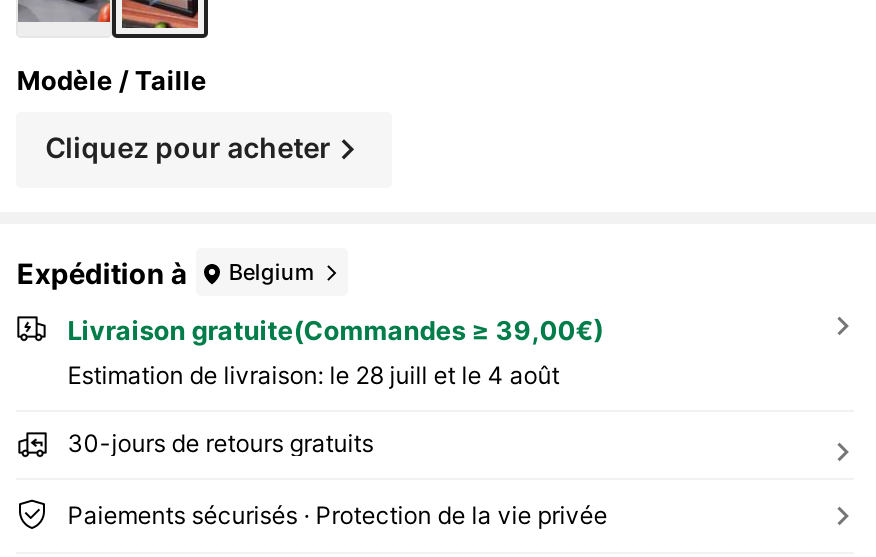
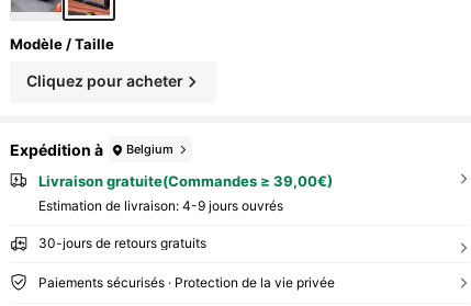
[67,360,559,390] Estimation de livraison: le 28 juill et le 4 août -> [38,197,283,214] Estimation de livraison: 4-9 jours ouvrés

